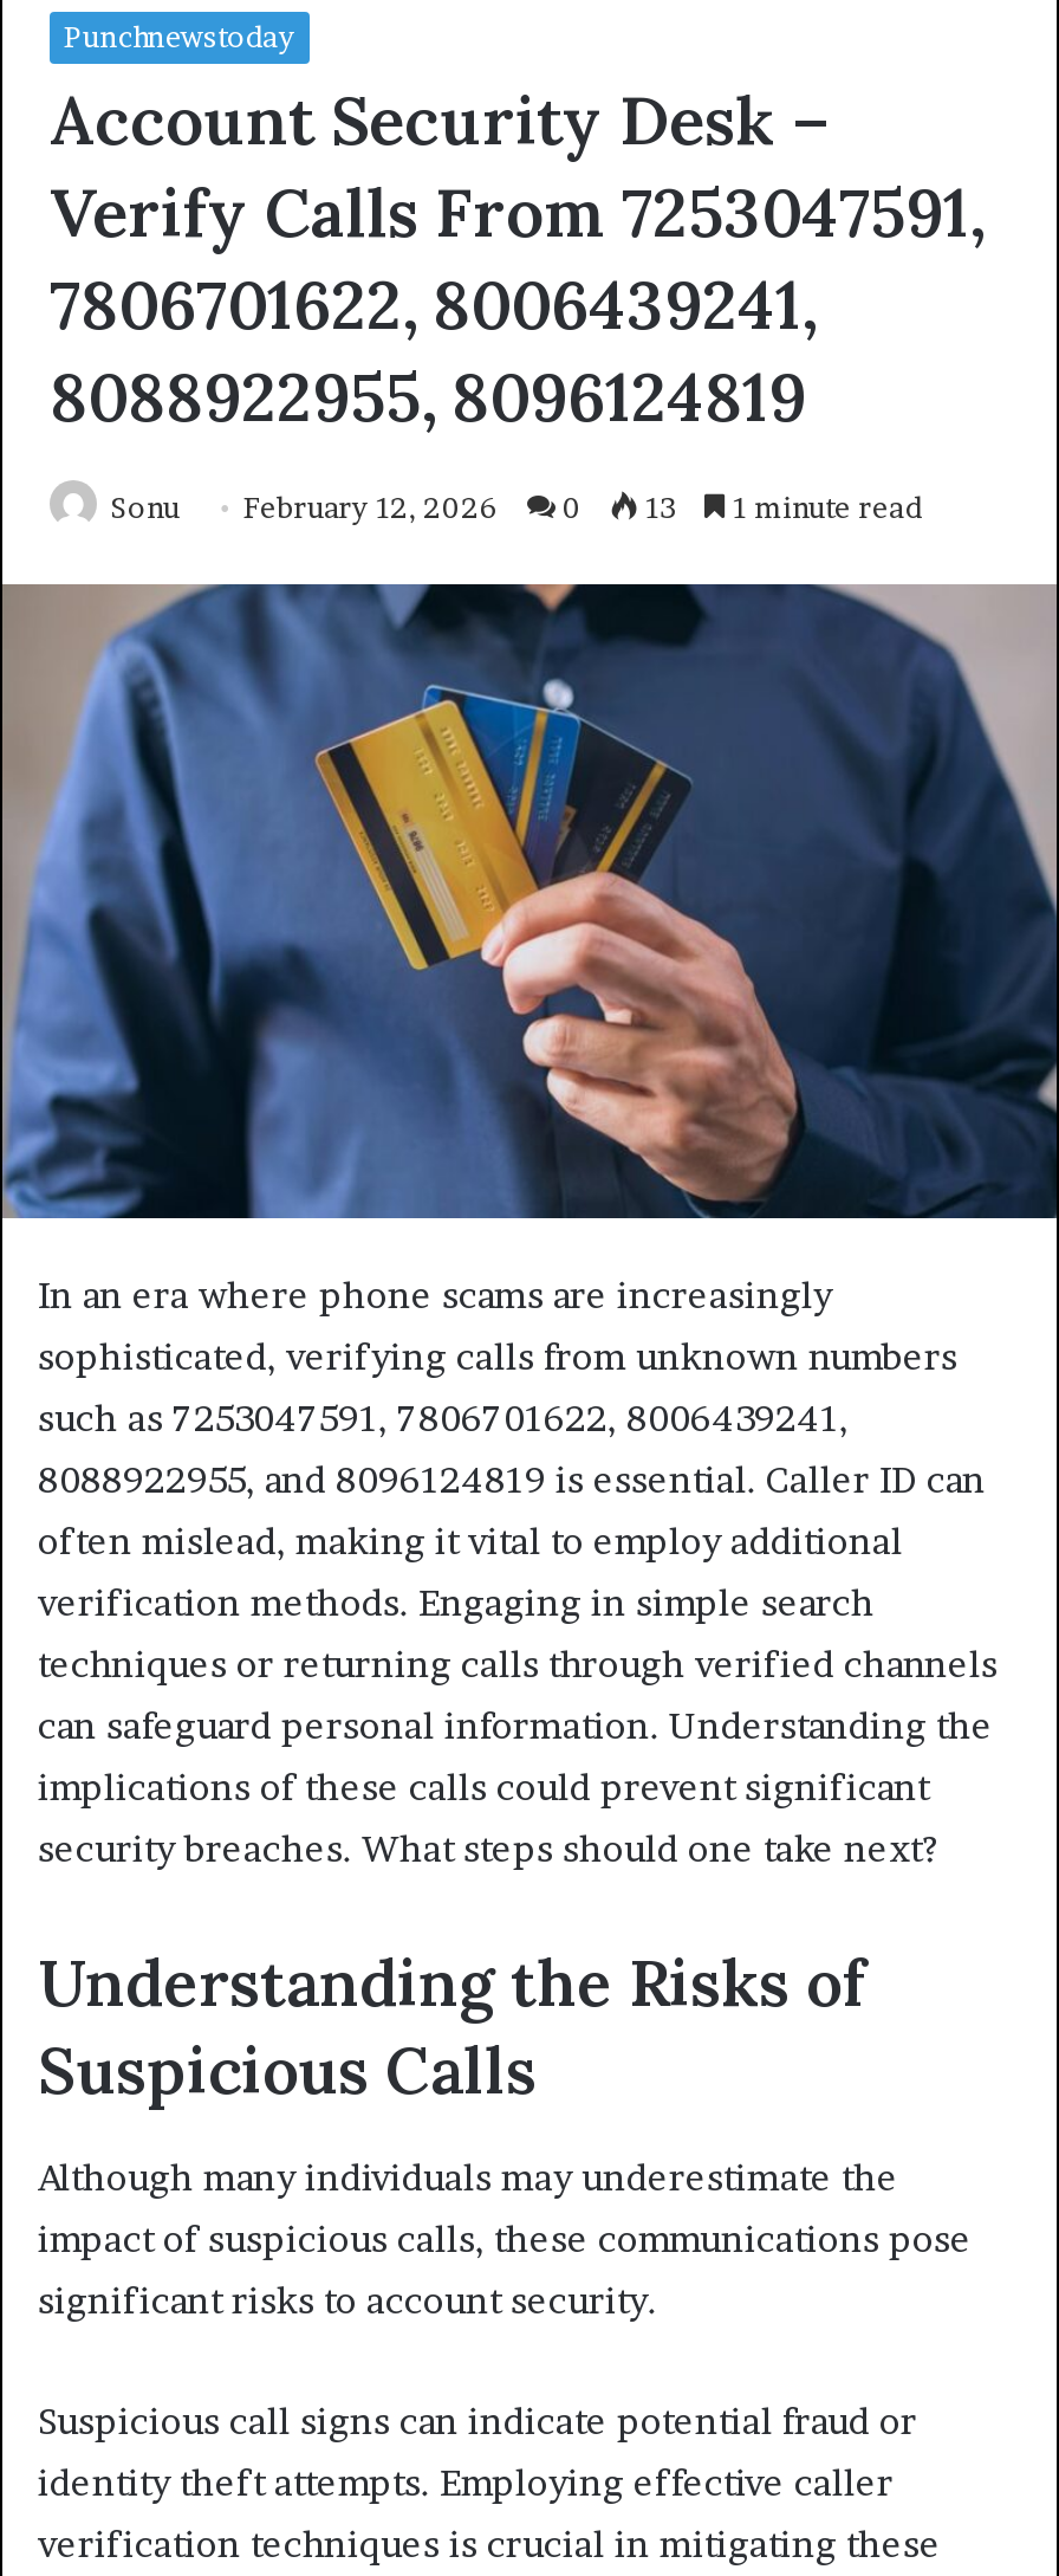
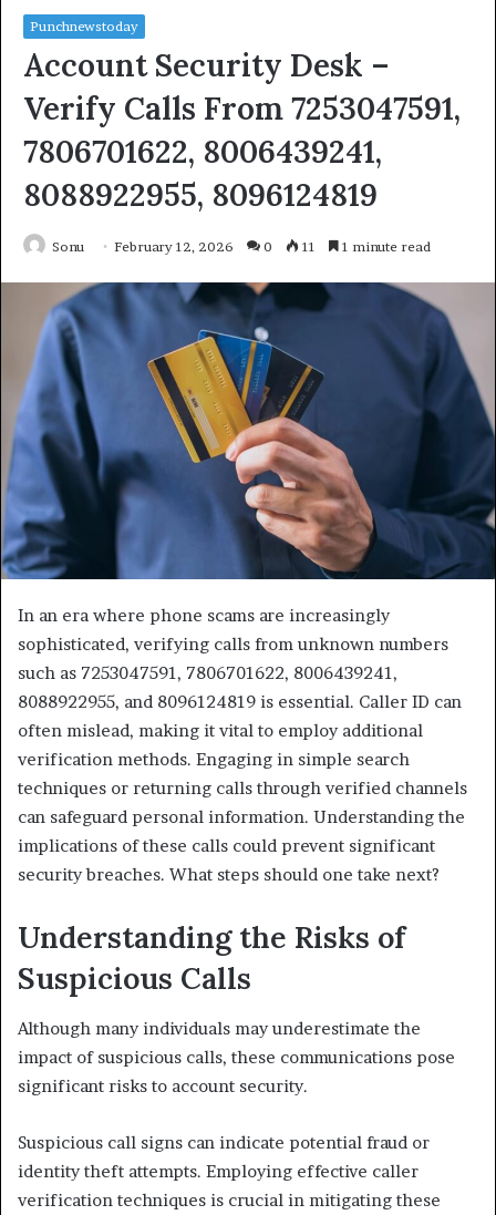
[111,489,922,524] Sonu February 12, 2026 0 13 1 minute read -> [52,238,431,254] Sonu February 12, 2026 0 11 1 minute read

